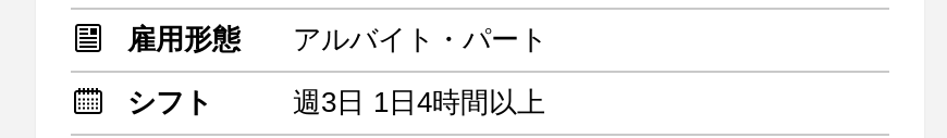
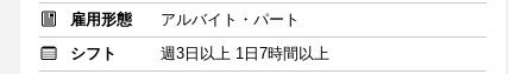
[293,86,545,119] 週3日 1日4時間以上 -> [161,45,329,62] 週3日以上 1日7時間以上

